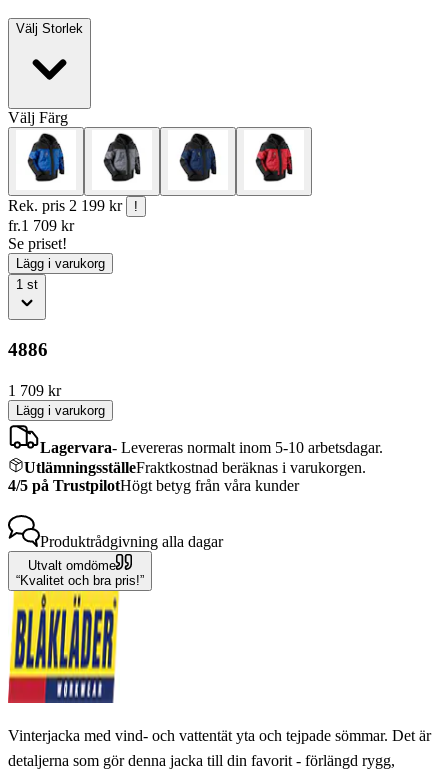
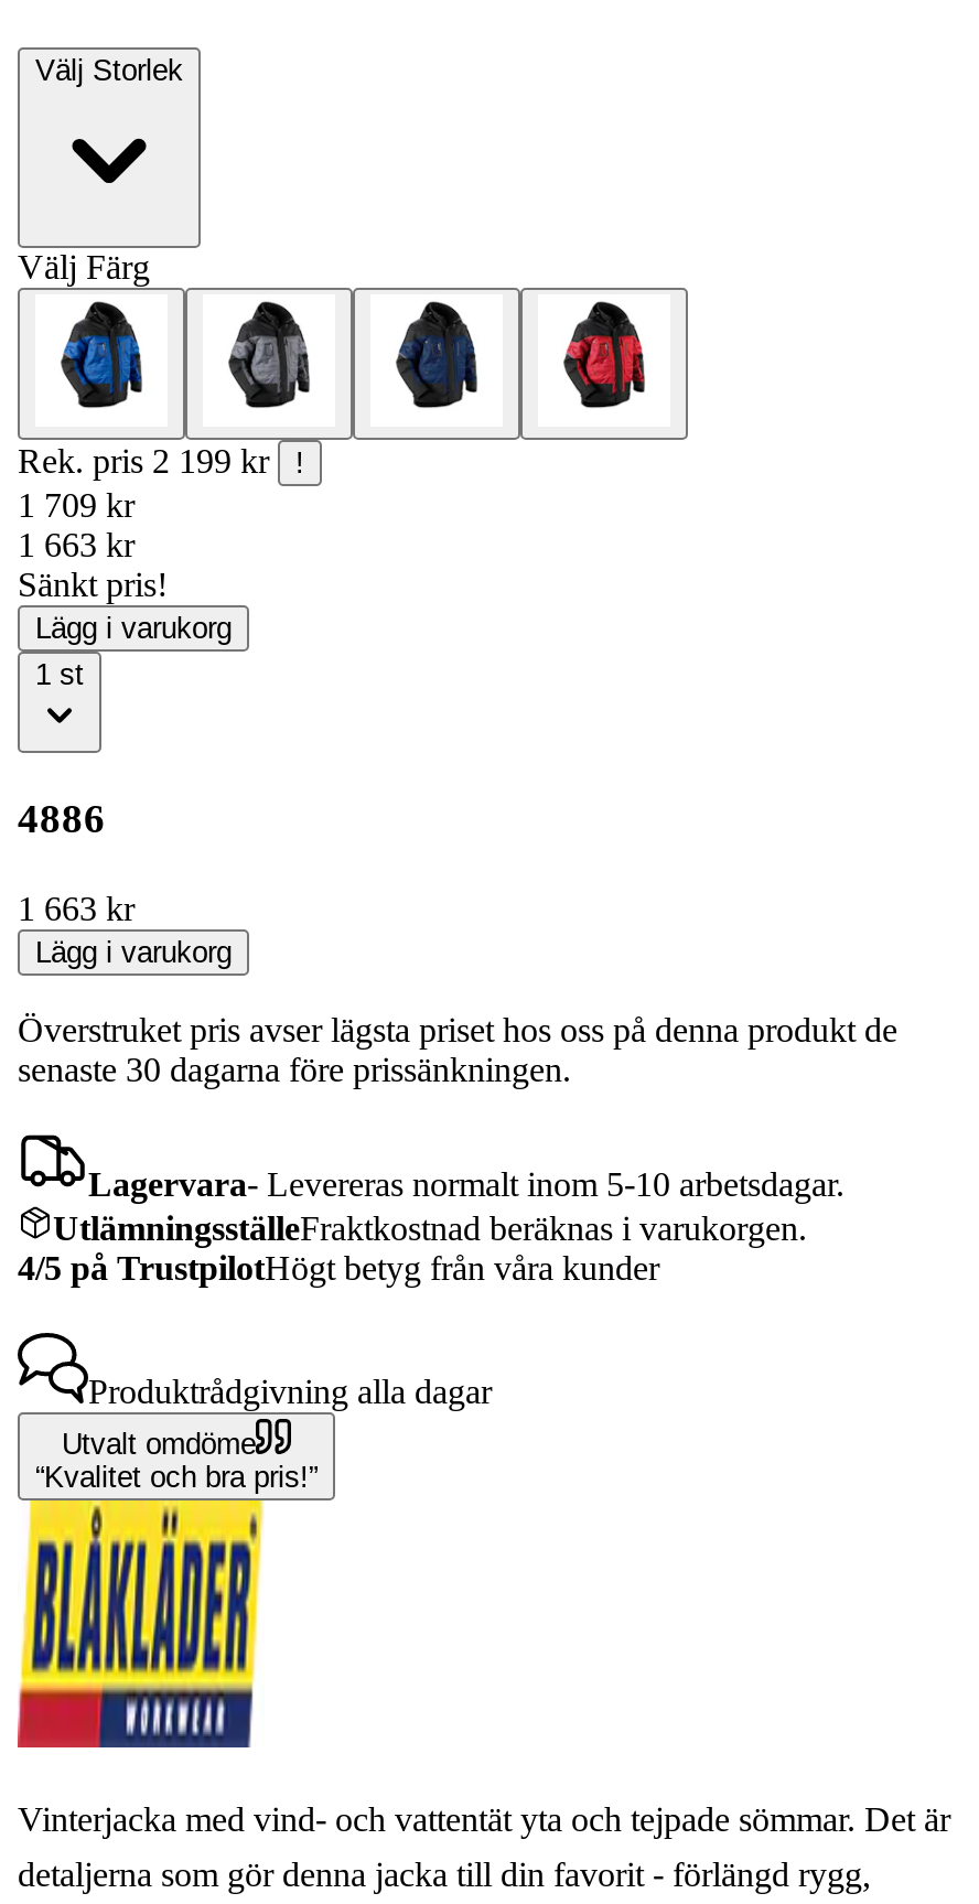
[8,217,74,252] fr. 1 709 kr | Se priset! -> [18,486,168,603] 1 709 kr | 1 663 kr | Sänkt pris!
[8,382,61,399] 1 709 kr -> [18,889,135,927] 1 663 kr
none -> [18,1011,897,1088] Överstruket pris avser lägsta priset hos oss på denna produkt de | senaste 30 dagarna före prissänkningen.

